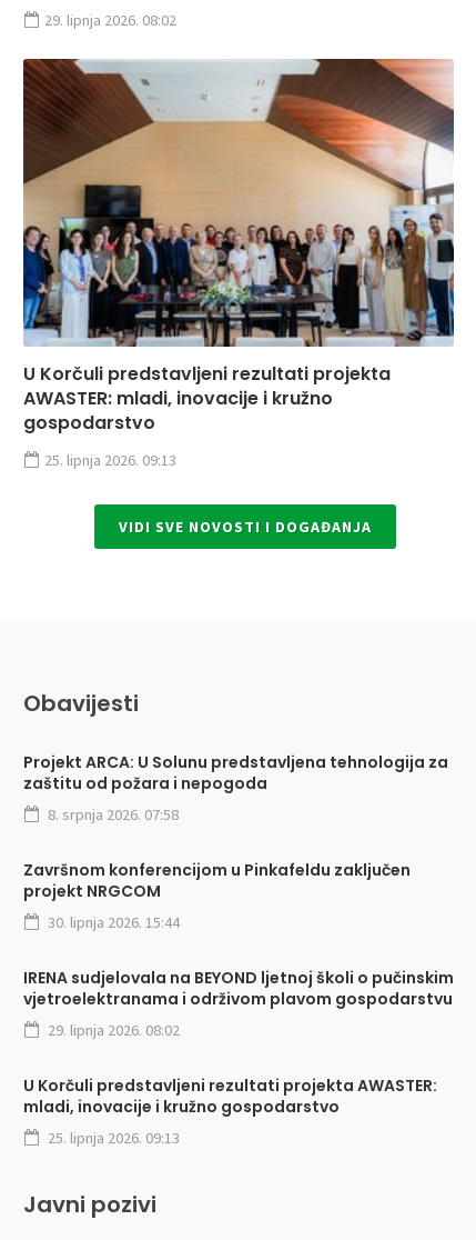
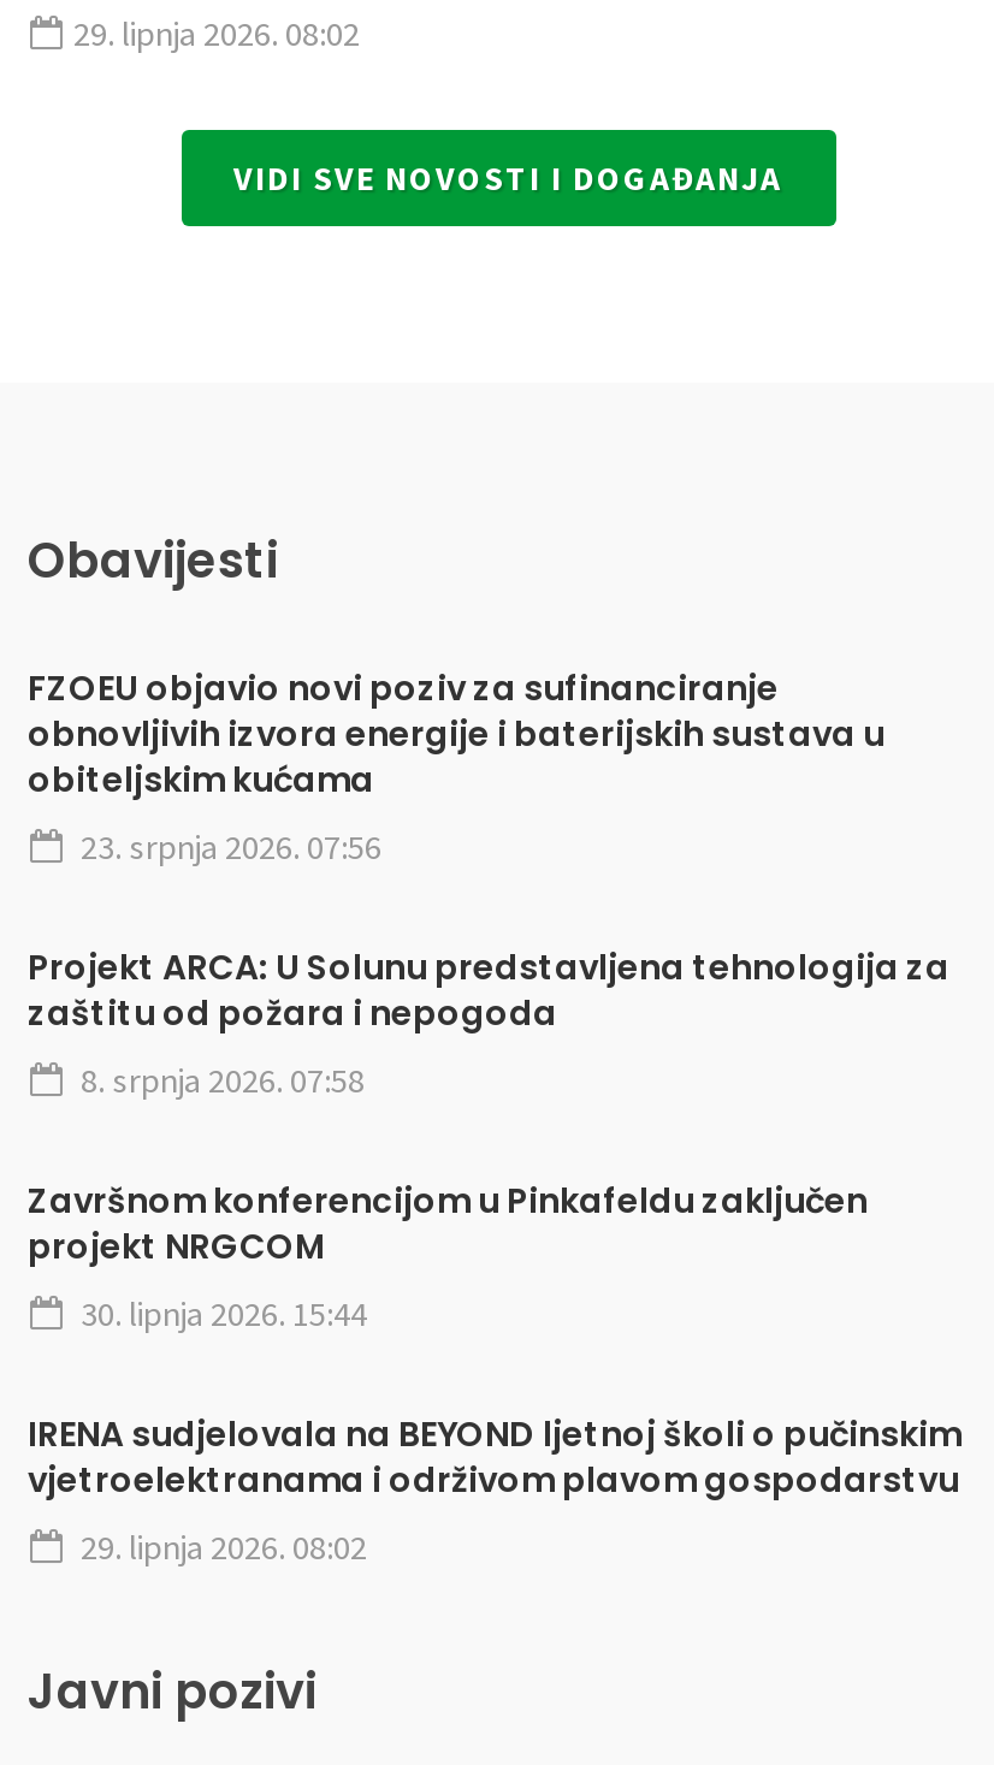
[22,58,455,470] [image] | U Korčuli predstavljeni rezultati projekta | AWASTER: mladi, inovacije i kružno | gospodarstvo | 25. lipnja 2026. 09:13 -> none
moved [23,516,371,718] -> [28,155,782,593]: VIDI SVE NOVOSTI I DOGAĐANJA | Obavijesti
none -> [28,663,884,867] FZOEU objavio novi poziv za sufinanciranje | obnovljivih izvora energije i baterijskih sustava u | obiteljskim kućama | 23. srpnja 2026. 07:56
[23,1074,437,1147] U Korčuli predstavljeni rezultati projekta AWASTER: | mladi, inovacije i kružno gospodarstvo | 25. lipnja 2026. 09:13 -> none

